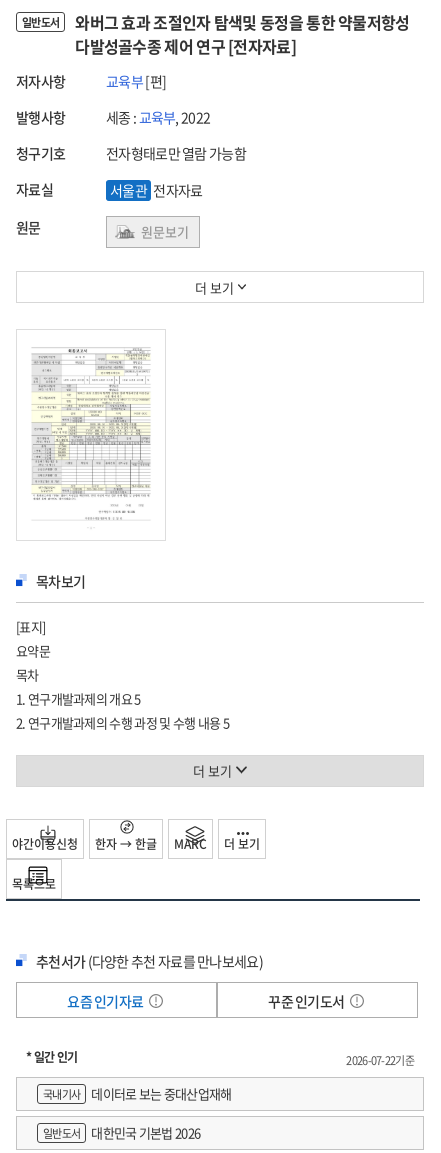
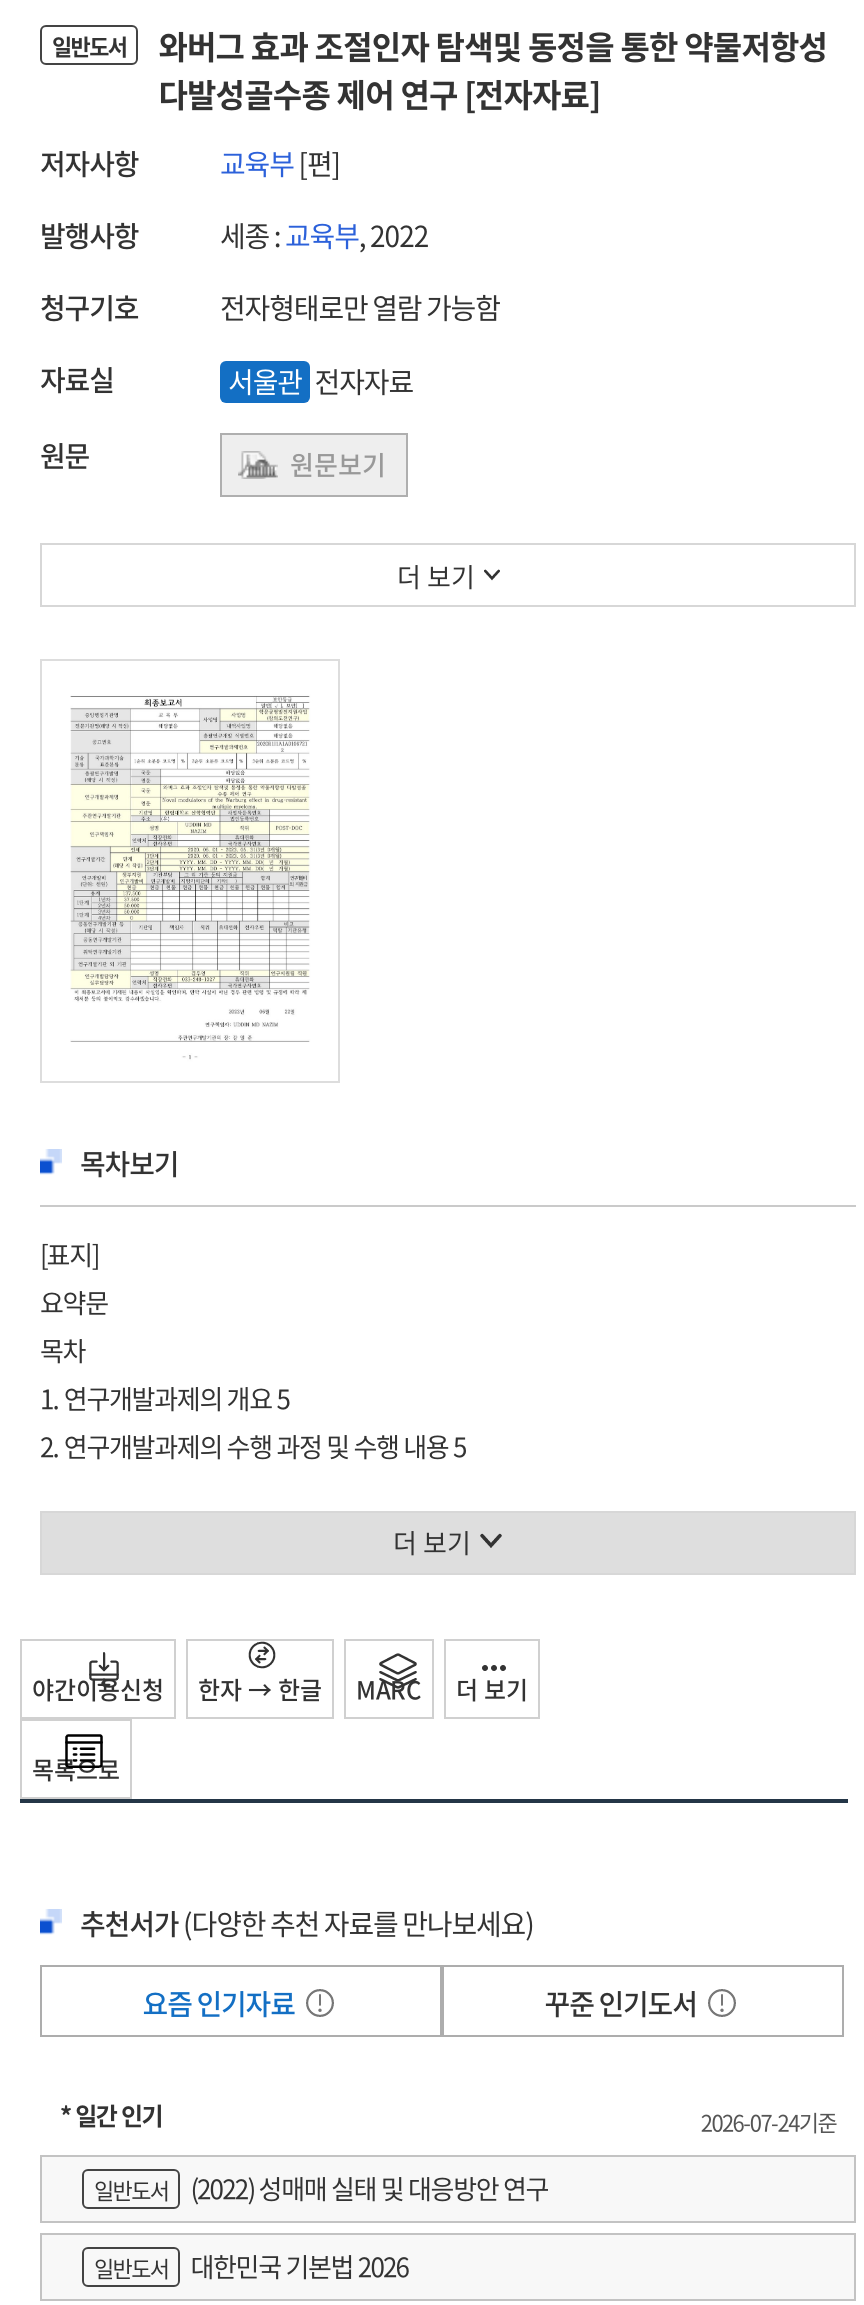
[346,1051,414,1068] 2026-07-22기준 -> [701,2104,836,2138] 2026-07-24기준
[43,1083,231,1102] 국내기사 | 데이터로 보는 중대산업재해 -> [94,2168,548,2206] 일반도서 | (2022) 성매매 실태 및 대응방안 연구

